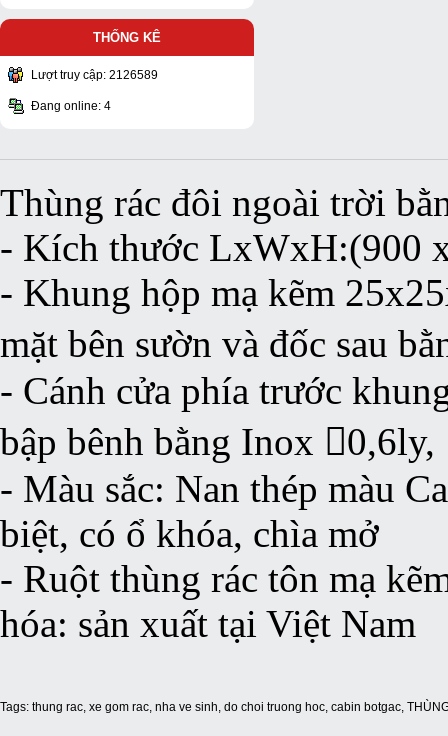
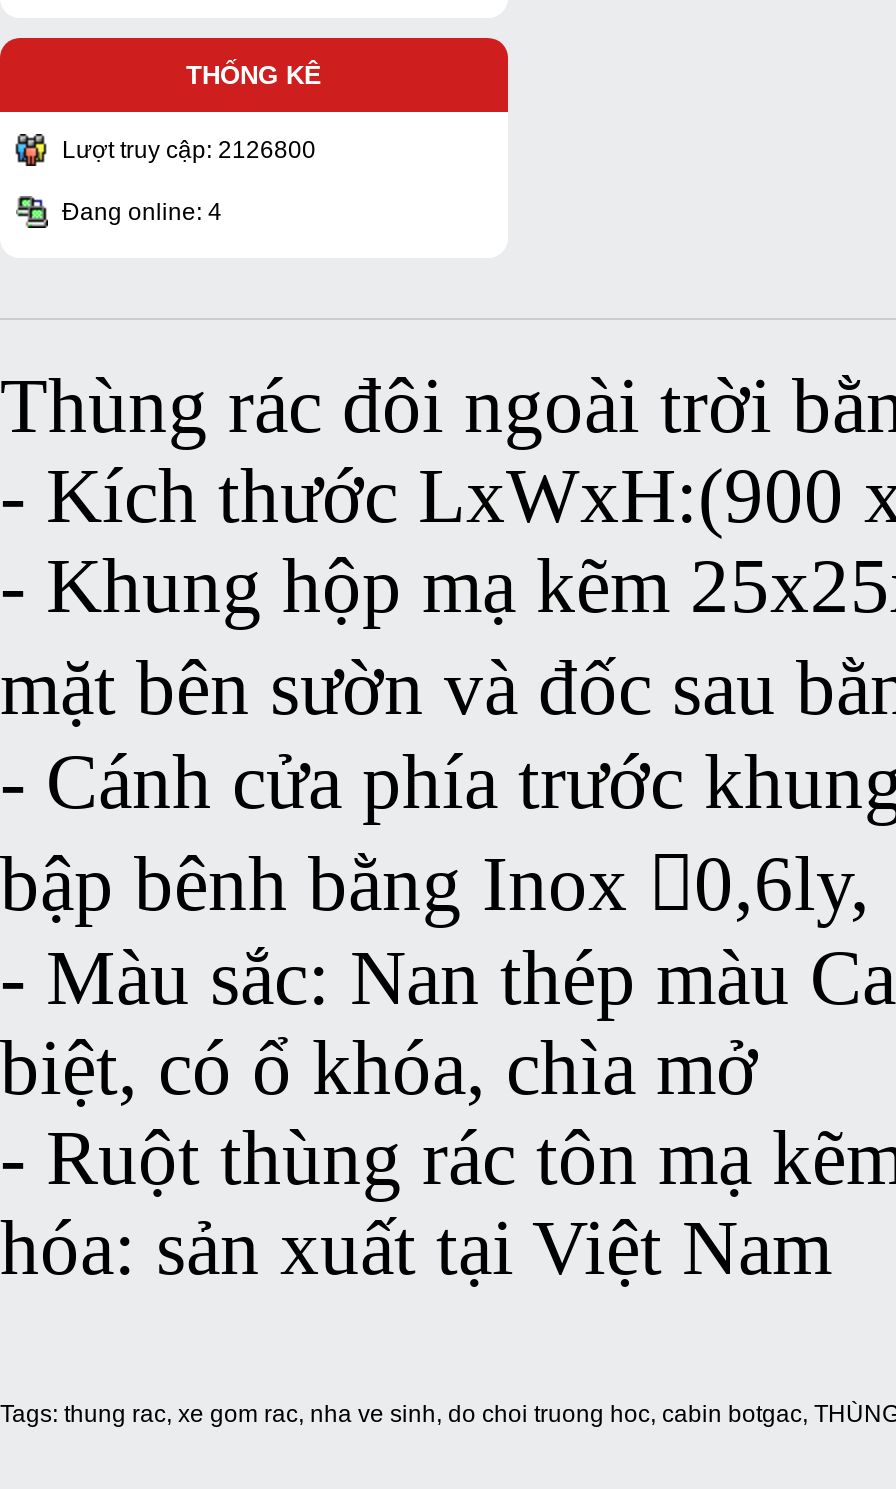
[31,68,158,82] Lượt truy cập: 2126589 -> [62,136,316,164] Lượt truy cập: 2126800

